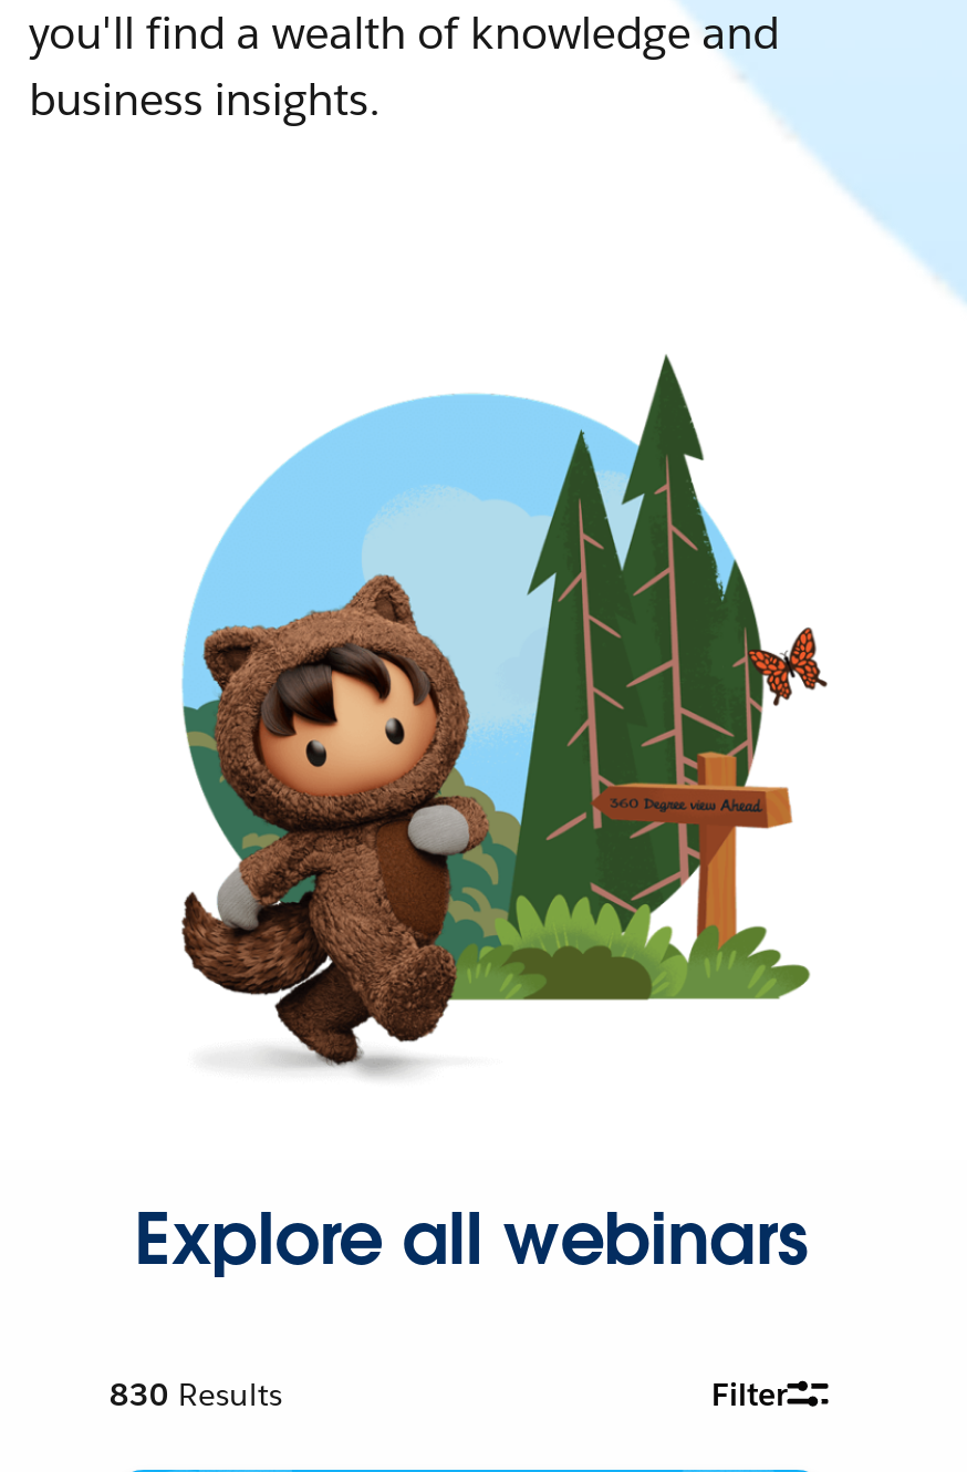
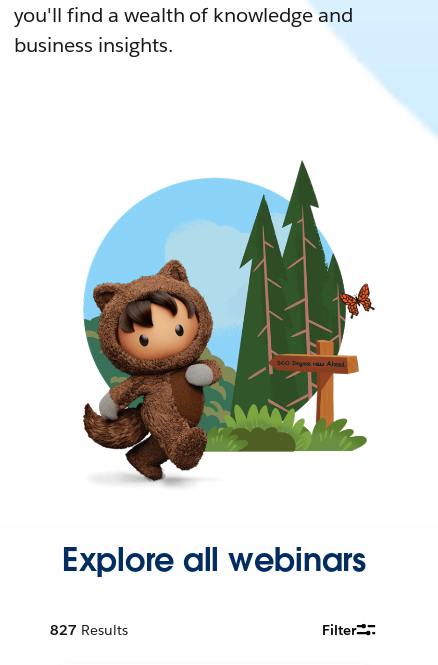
[110,1374,282,1414] 830 Results -> [50,621,128,639] 827 Results

